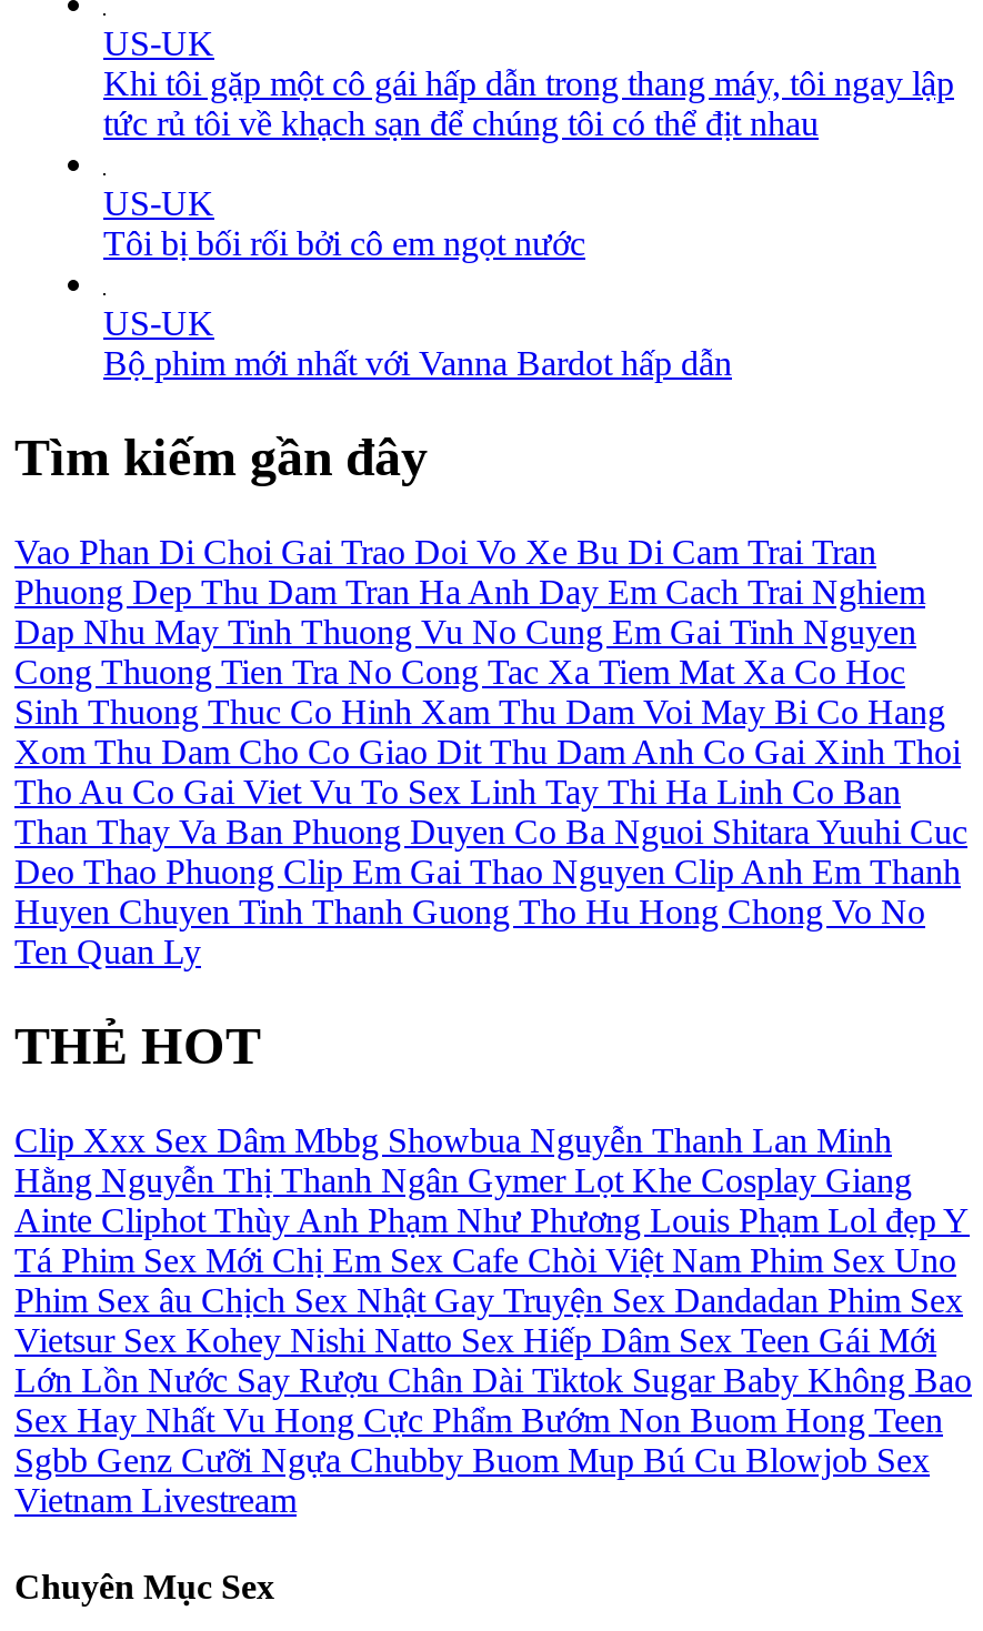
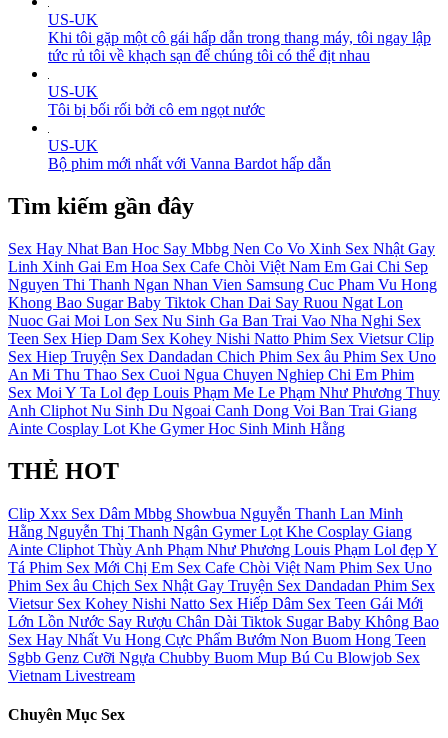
[14,533,967,971] Vao Phan Di Choi Gai Trao Doi Vo Xe Bu Di Cam Trai Tran | Phuong Dep Thu Dam Tran Ha Anh Day Em Cach Trai Nghiem | Dap Nhu May Tinh Thuong Vu No Cung Em Gai Tinh Nguyen | Cong Thuong Tien Tra No Cong Tac XaTiem Mat Xa Co Hoc | SinhThuong Thuc Co Hinh Xam Thu Dam Voi May Bi Co Hang | Xom Thu Dam Cho Co Giao Dit Thu Dam Anh Co Gai Xinh Thoi | Tho Au Co Gai Viet Vu To Sex Linh Tay Thi Ha Linh Co Ban | Than Thay Va Ban Phuong Duyen Co Ba Nguoi Shitara Yuuhi Cuc | Deo Thao Phuong Clip Em Gai Thao Nguyen Clip Anh Em Thanh | Huyen Chuyen Tinh Thanh Guong Tho Hu HongChong Vo No | Ten Quan Ly -> [8,240,440,437] Sex Hay Nhat Ban Hoc Say Mbbg Nen Co Vo Xinh Sex Nhật Gay | Linh Xinh Gai Em Hoa Sex Cafe Chòi Việt Nam Em Gai Chi Sep | Nguyen Thi Thanh Ngan Nhan Vien Samsung Cuc Pham Vu Hong | Khong Bao Sugar Baby Tiktok Chan Dai Say Ruou Ngat Lon | Nuoc Gai Moi Lon Sex Nu Sinh Ga Ban Trai Vao Nha Nghi Sex | Teen Sex Hiep Dam Sex Kohey Nishi Natto Phim Sex Vietsur Clip | Sex Hiep Truyện Sex Dandadan Chich Phim Sex âu Phim Sex Uno | An Mi Thu Thao Sex Cuoi Ngua Chuyen Nghiep Chi Em Phim | Sex Moi Y Ta Lol đẹp Louis Phạm Me Le Phạm Như Phương Thuy | Anh Cliphot Nu Sinh Du Ngoai Canh Dong Voi Ban Trai Giang | Ainte Cosplay Lot Khe Gymer Hoc Sinh Minh Hằng

